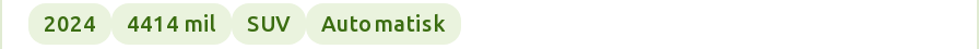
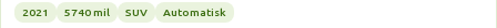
[44,12,216,36] 2024 | 4414 mil -> [22,6,110,18] 2021 | 5740 mil

